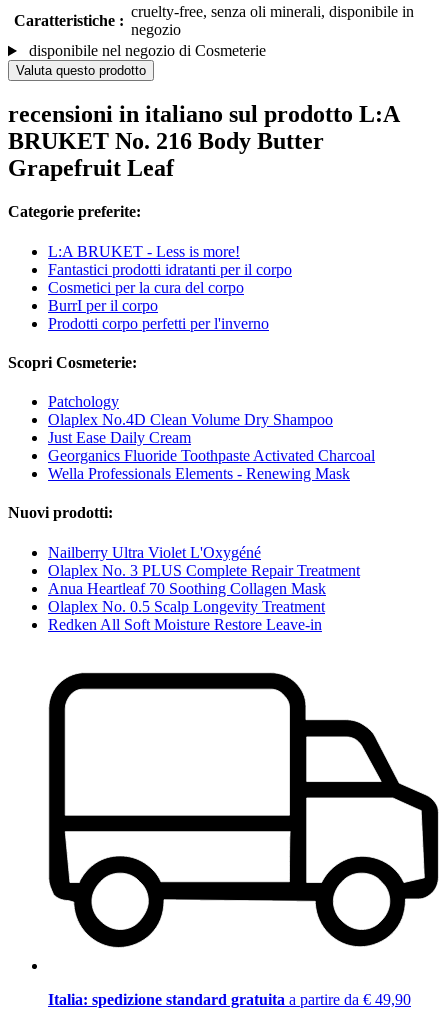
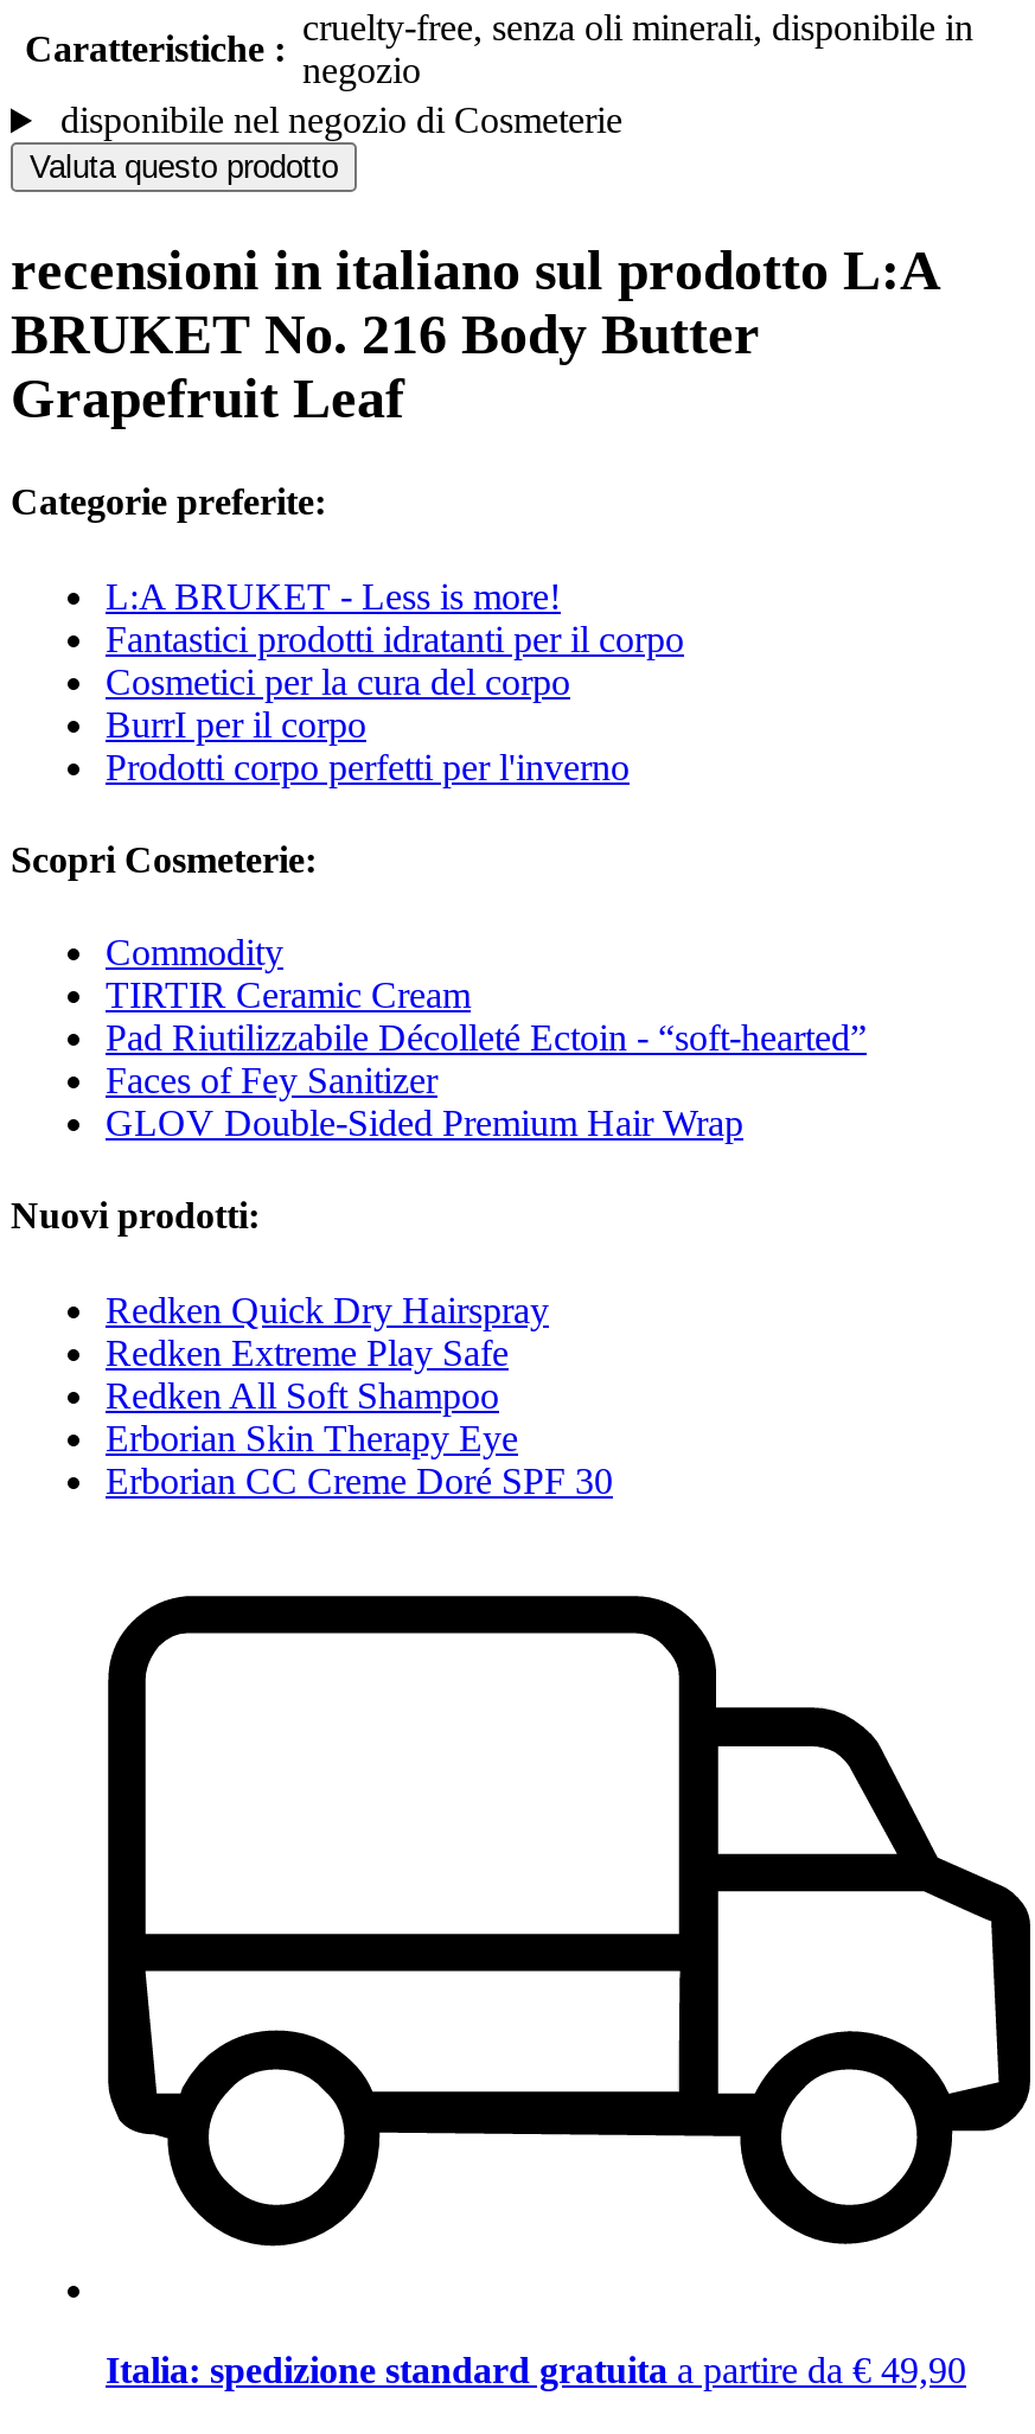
[48,393,375,482] Patchology | Olaplex No.4D Clean Volume Dry Shampoo | Just Ease Daily Cream | Georganics Fluoride Toothpaste Activated Charcoal | Wella Professionals Elements - Renewing Mask -> [106,932,867,1143] Commodity | TIRTIR Ceramic Cream | Pad Riutilizzabile Décolleté Ectoin - “soft‑hearted” | Faces of Fey Sanitizer | GLOV Double-Sided Premium Hair Wrap
[48,544,360,633] Nailberry Ultra Violet L'Oxygéné | Olaplex No. 3 PLUS Complete Repair Treatment | Anua Heartleaf 70 Soothing Collagen Mask | Olaplex No. 0.5 Scalp Longevity Treatment | Redken All Soft Moisture Restore Leave-in -> [106,1289,613,1500] Redken Quick Dry Hairspray | Redken Extreme Play Safe | Redken All Soft Shampoo | Erborian Skin Therapy Eye | Erborian CC Creme Doré SPF 30

